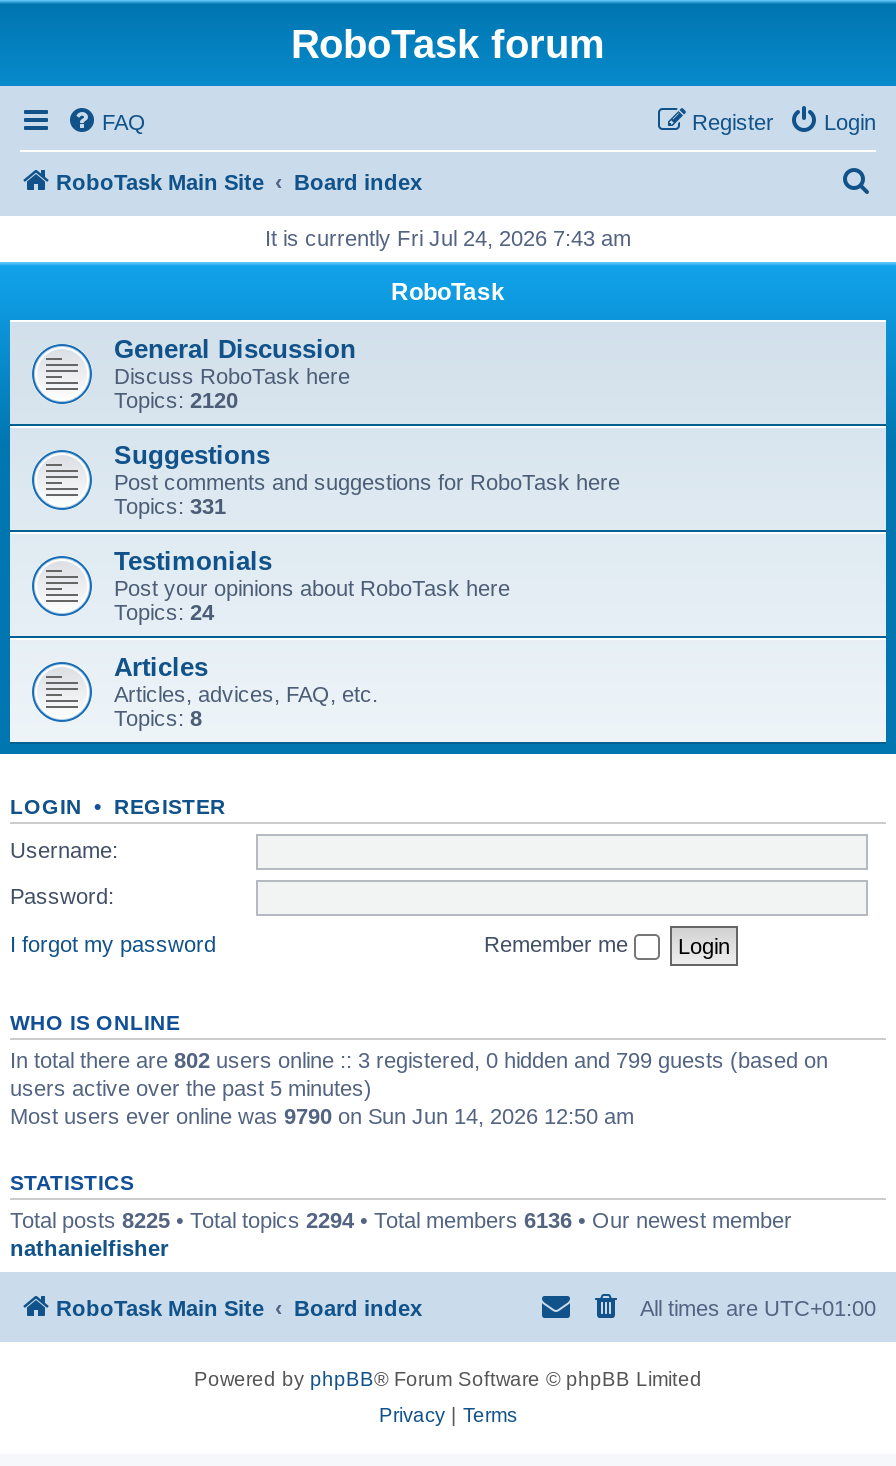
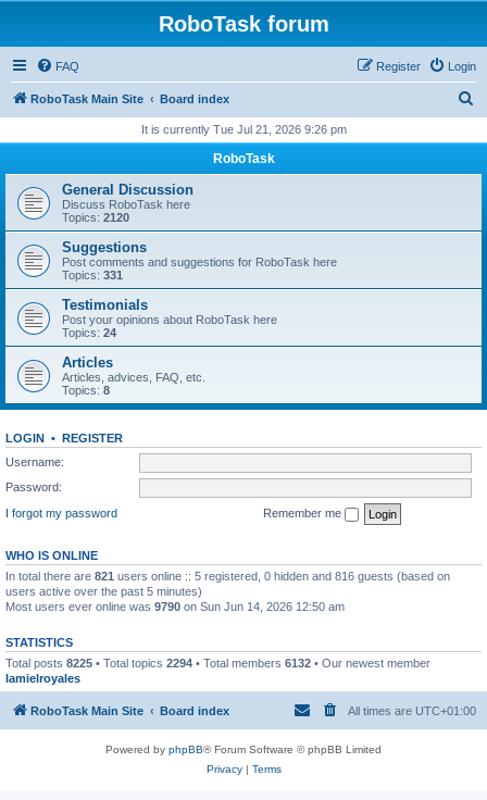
[265,226,631,250] It is currently Fri Jul 24, 2026 7:43 am -> [141,123,346,136] It is currently Tue Jul 21, 2026 9:26 pm
[10,1047,828,1071] In total there are 802 users online :: 3 registered, 0 hidden and 799 guests (based on -> [5,569,450,582] In total there are 821 users online :: 5 registered, 0 hidden and 816 guests (based on
[10,1207,792,1259] Total posts 8225 • Total topics 2294 • Total members 6136 • Our newest member | nathanielfisher -> [5,656,430,684] Total posts 8225 • Total topics 2294 • Total members 6132 • Our newest member | lamielroyales

